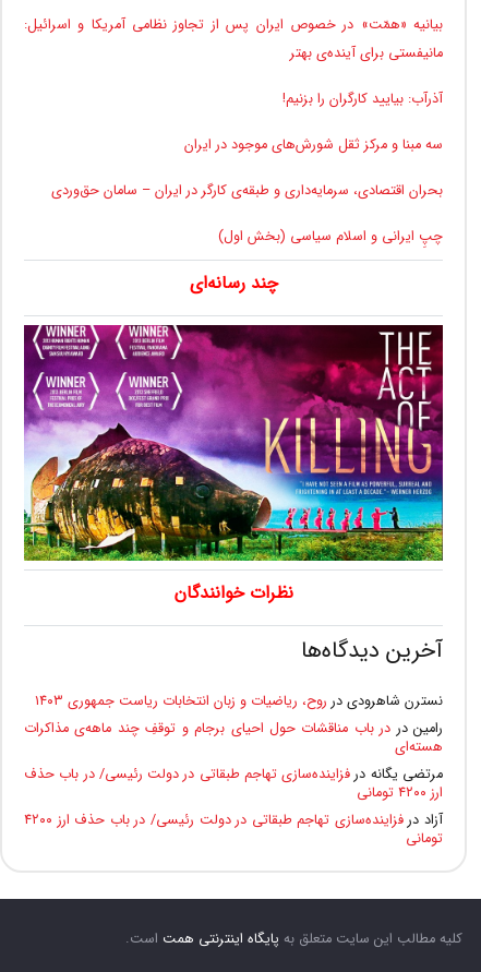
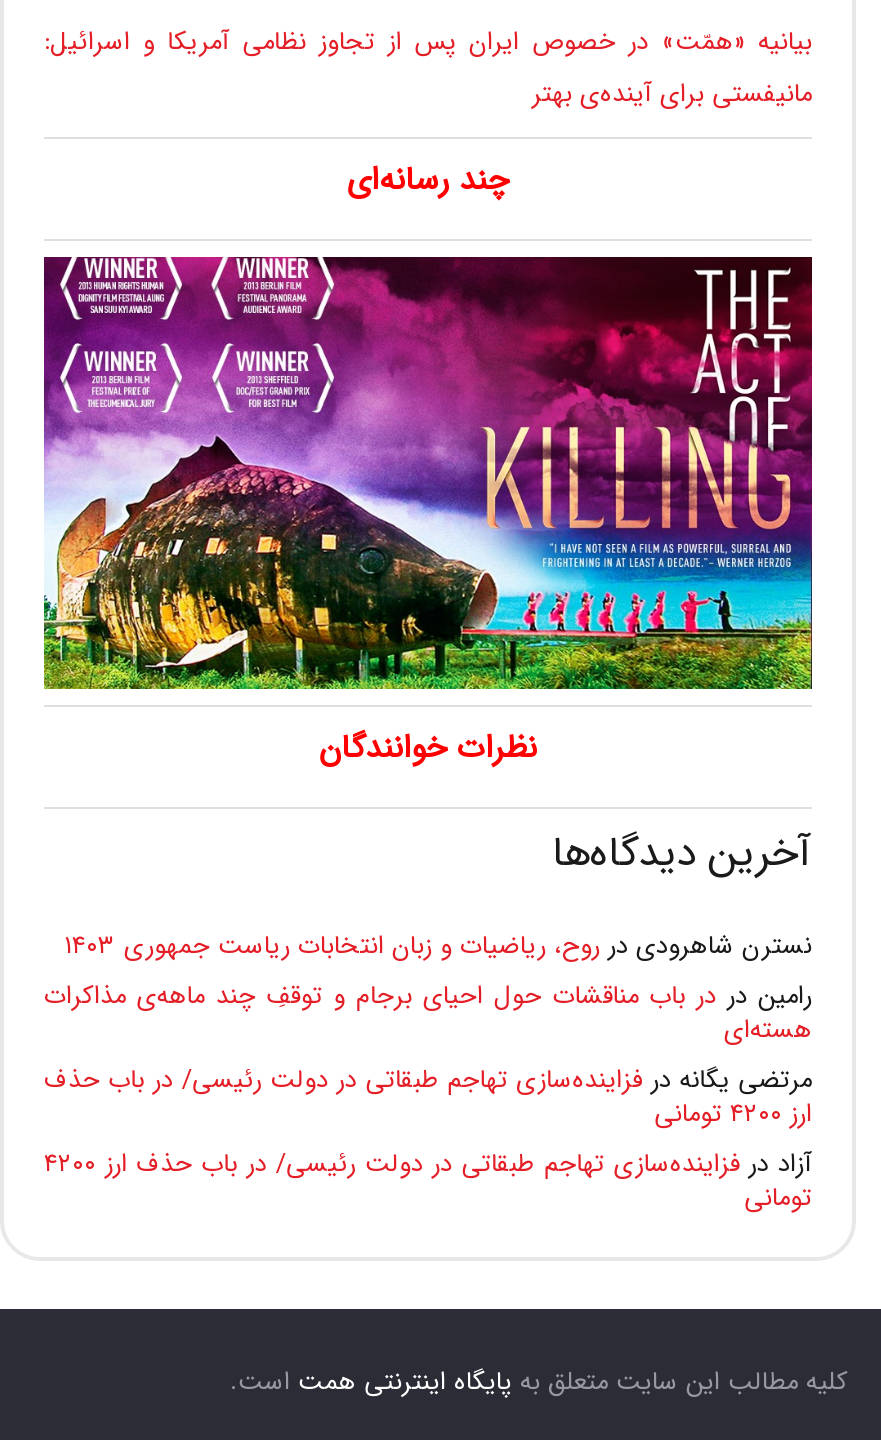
[51,88,443,248] آذرآب: بیایید کارگران را بزنیم! | سه مبنا و مرکز ثقل شورش‌های موجود در ایران | بحران اقتصادی، سرمایه‌داری و طبقه‌ی کارگر در ایران – سامان حق‌وردی | چپِ ایرانی و اسلام سیاسی (بخش اول) -> none

